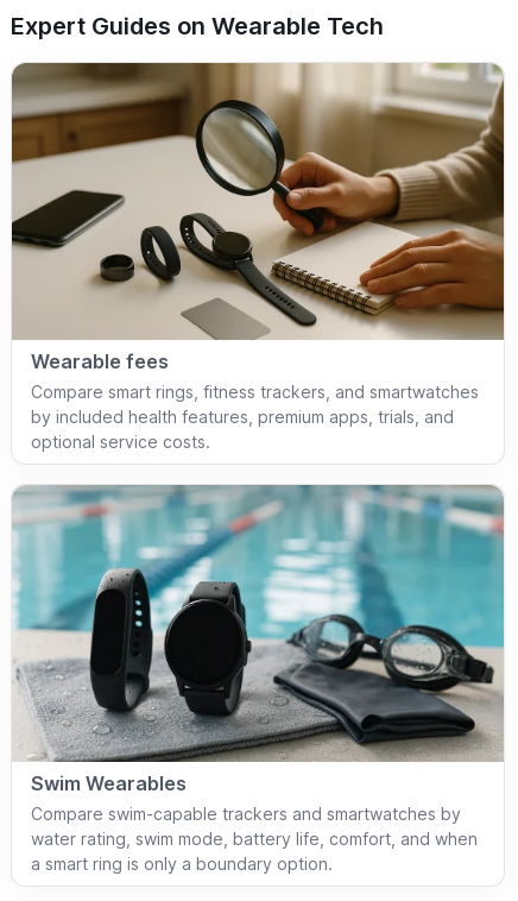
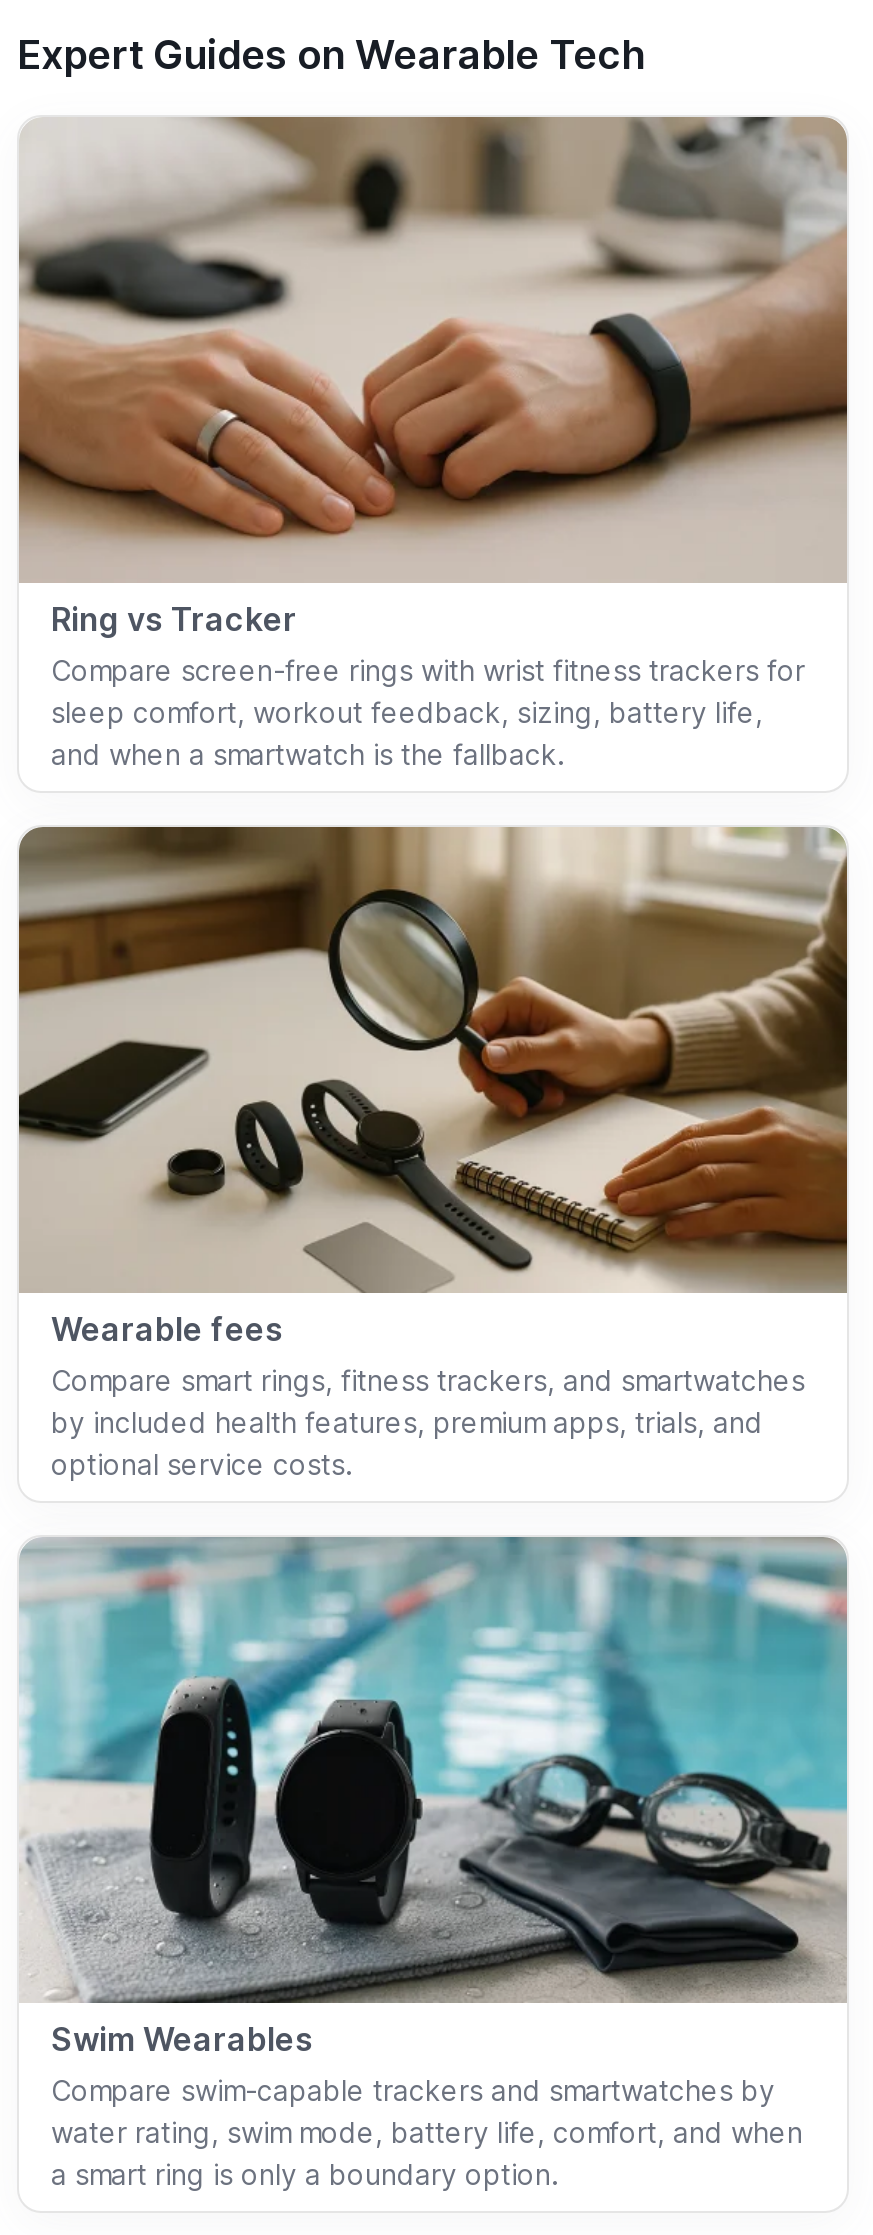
none -> [17,115,849,771] [image] | Ring vs Tracker | Compare screen-free rings with wrist fitness trackers for | sleep comfort, workout feedback, sizing, battery life, | and when a smartwatch is the fallback.

